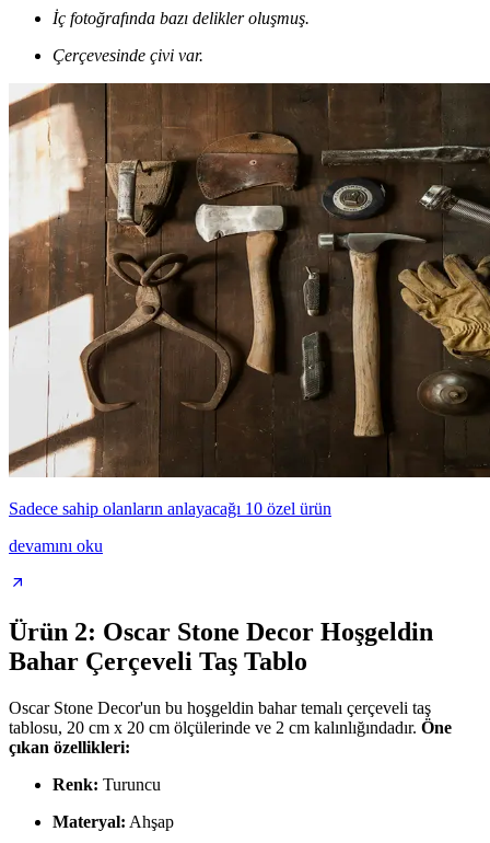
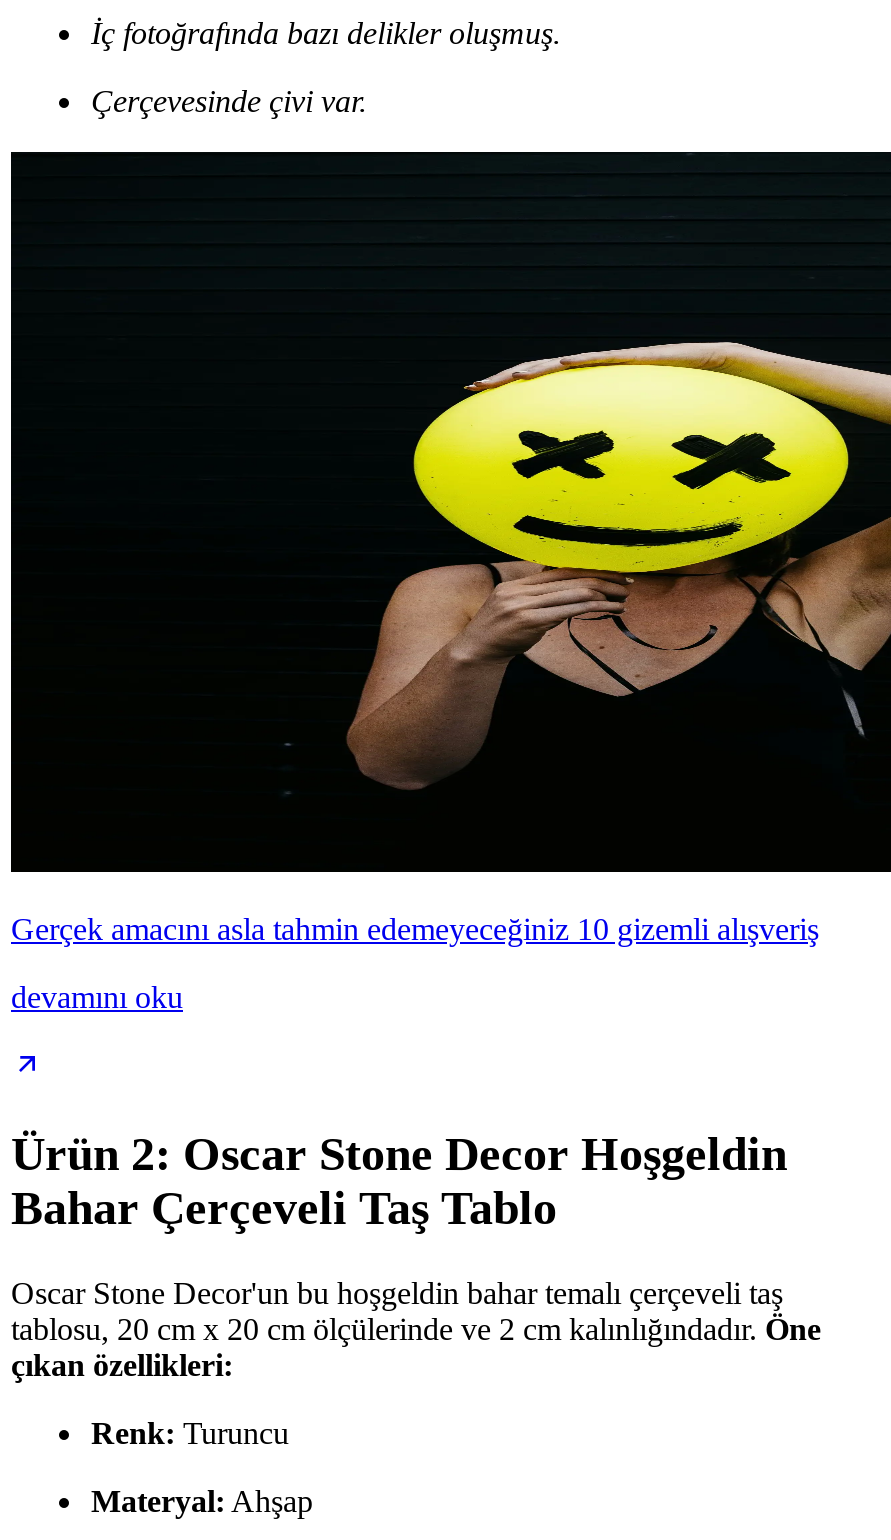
[8,82,487,518] [image] | Sadece sahip olanların anlayacağı 10 özel ürün -> [9,150,885,947] [image] | Gerçek amacını asla tahmin edemeyeceğiniz 10 gizemli alışveriş

